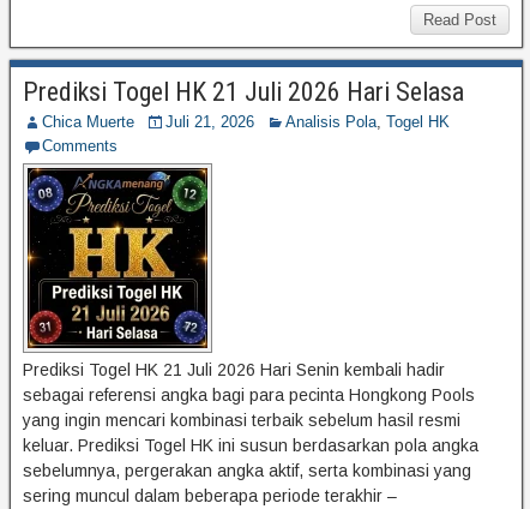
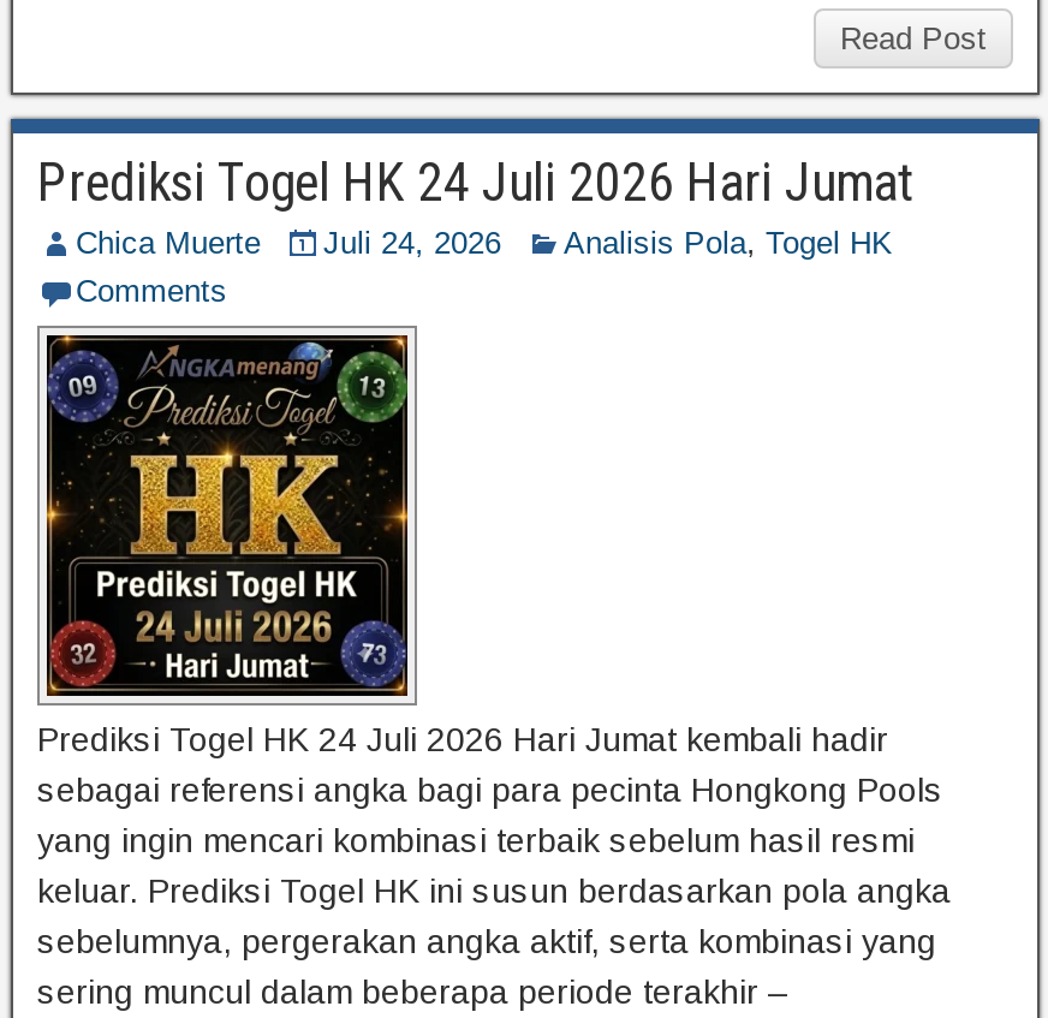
[23,77,464,107] Prediksi Togel HK 21 Juli 2026 Hari Selasa -> [37,153,915,213] Prediksi Togel HK 24 Juli 2026 Hari Jumat
[42,113,450,131] Chica Muerte Juli 21, 2026 Analisis Pola, Togel HK -> [76,225,893,261] Chica Muerte Juli 24, 2026 Analisis Pola, Togel HK
[23,360,445,379] Prediksi Togel HK 21 Juli 2026 Hari Senin kembali hadir -> [37,720,888,759] Prediksi Togel HK 24 Juli 2026 Hari Jumat kembali hadir

